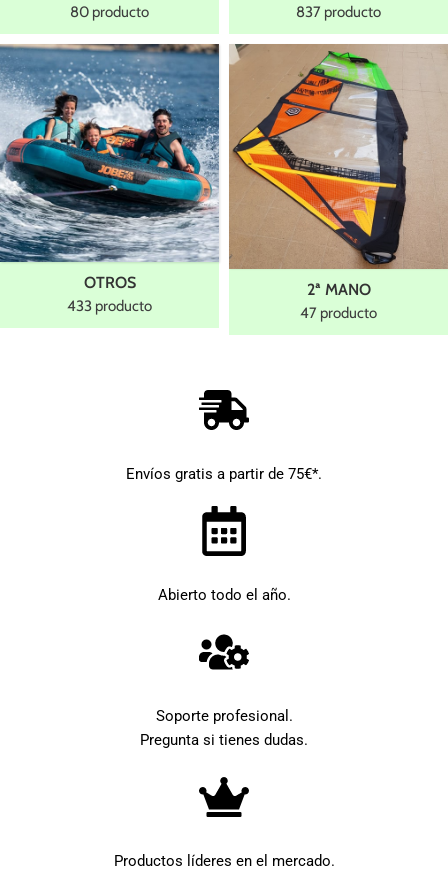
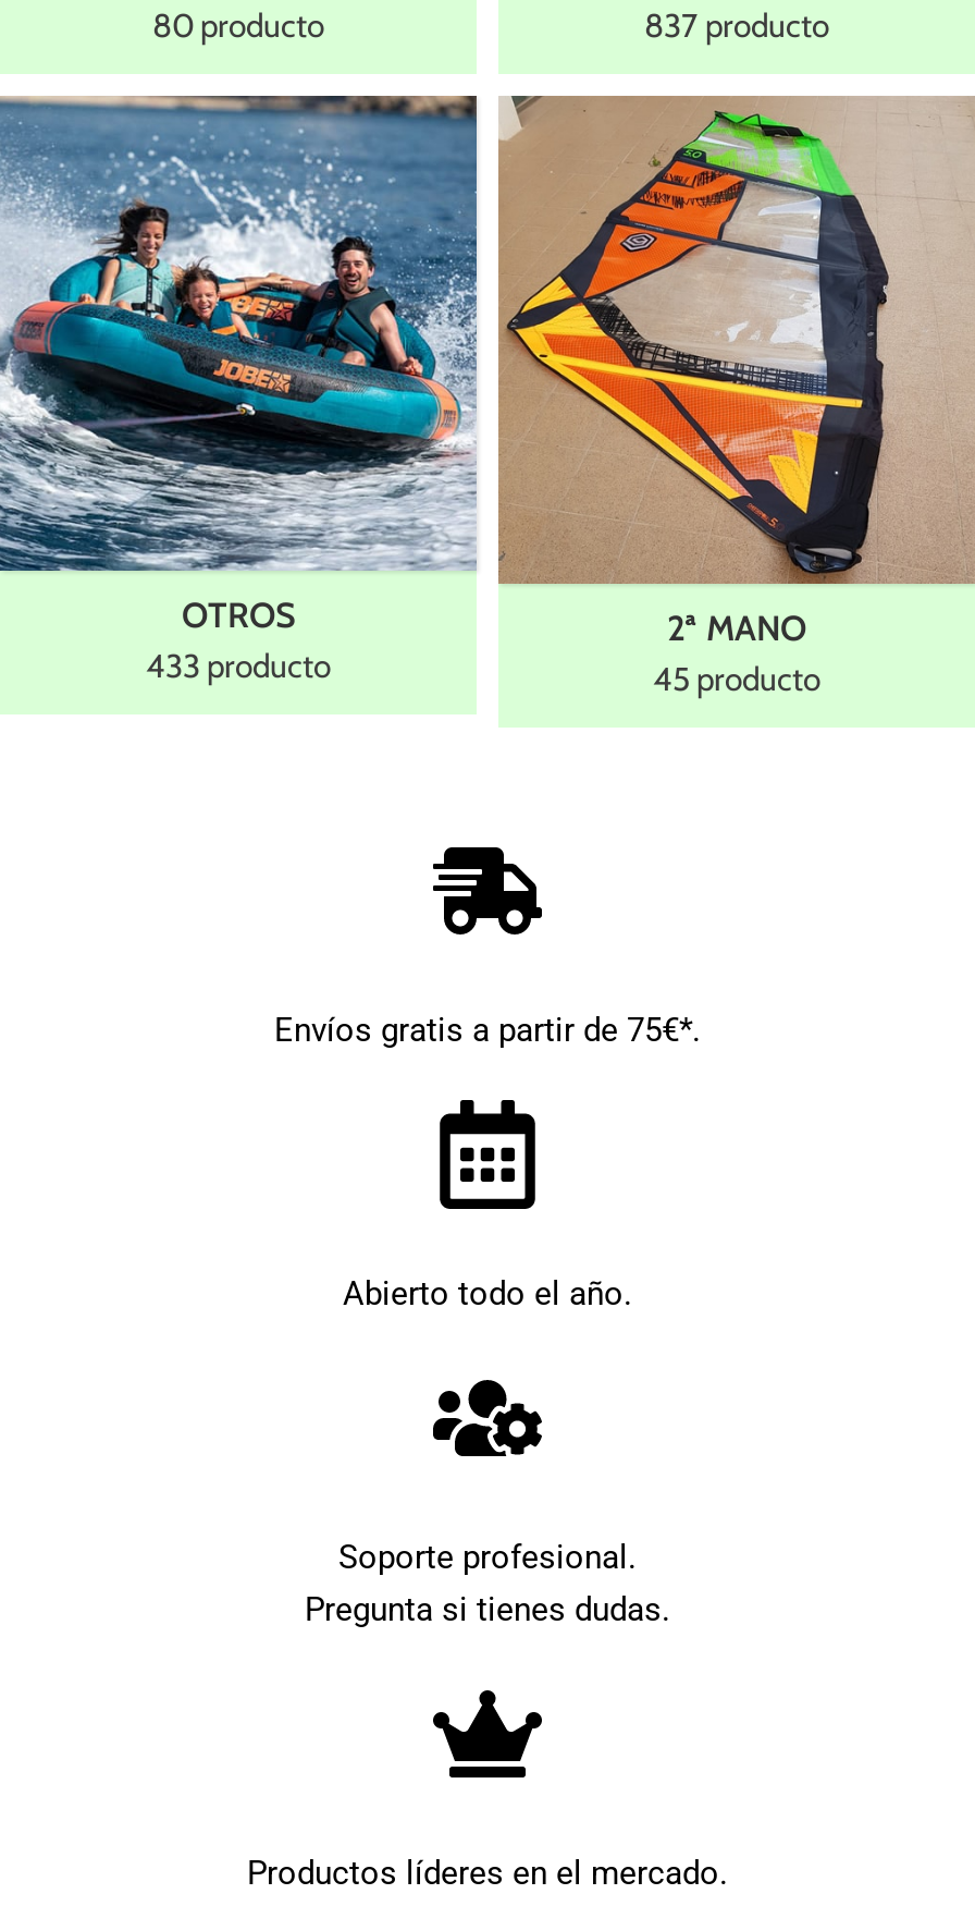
[300,304,377,322] 47 producto -> [653,661,820,701] 45 producto

